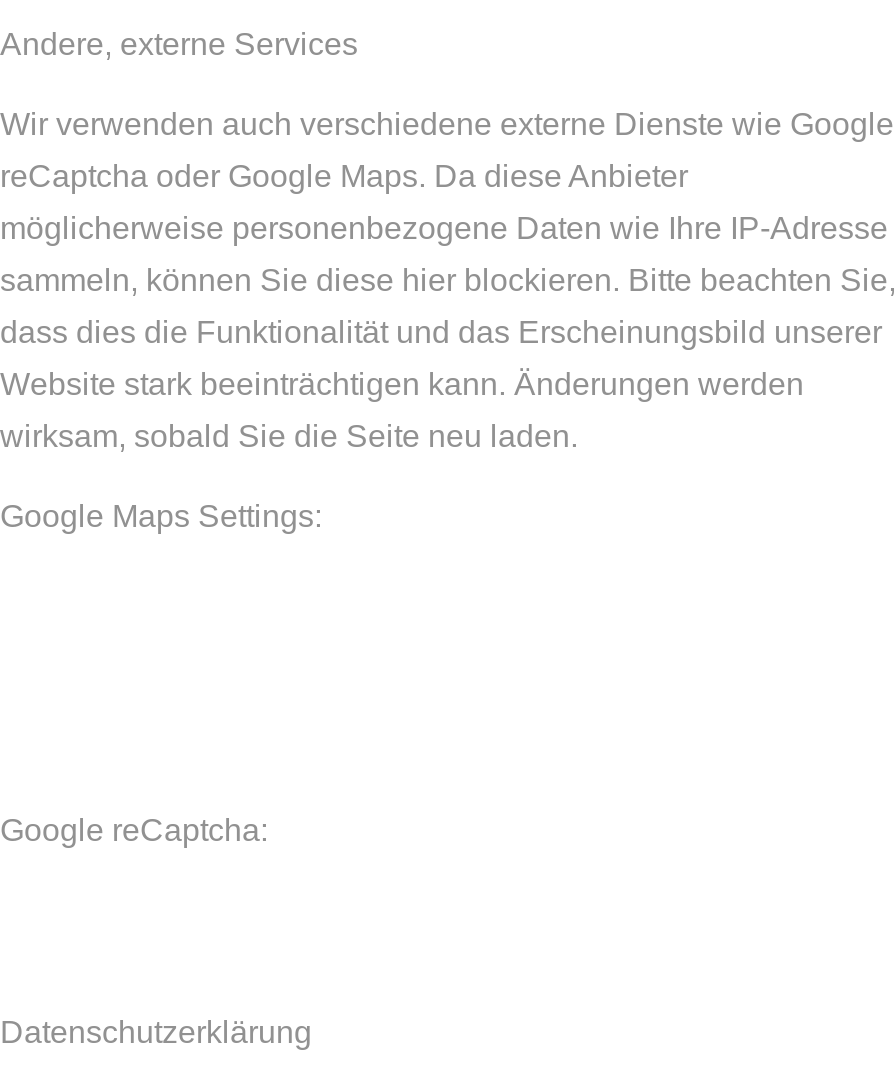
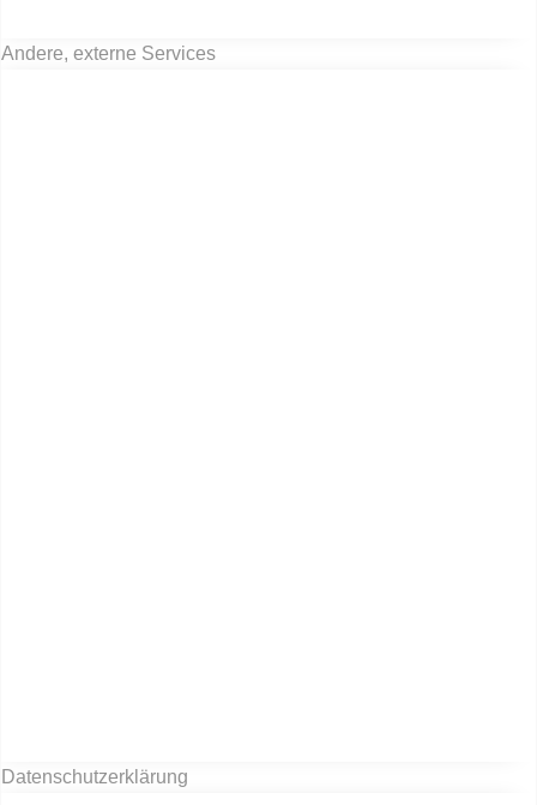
[0,107,896,532] Wir verwenden auch verschiedene externe Dienste wie Google | reCaptcha oder Google Maps. Da diese Anbieter | möglicherweise personenbezogene Daten wie Ihre IP-Adresse | sammeln, können Sie diese hier blockieren. Bitte beachten Sie, | dass dies die Funktionalität und das Erscheinungsbild unserer | Website stark beeinträchtigen kann. Änderungen werden | wirksam, sobald Sie die Seite neu laden. | Google Maps Settings: -> none
[0,812,268,846] Google reCaptcha: -> none

